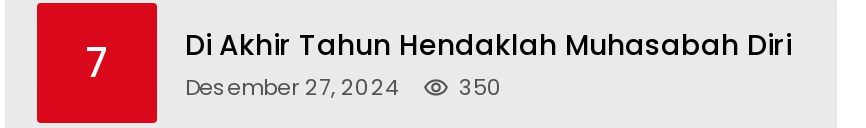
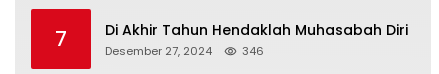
[185,70,503,102] Desember 27, 2024 350 -> [105,43,264,59] Desember 27, 2024 346

